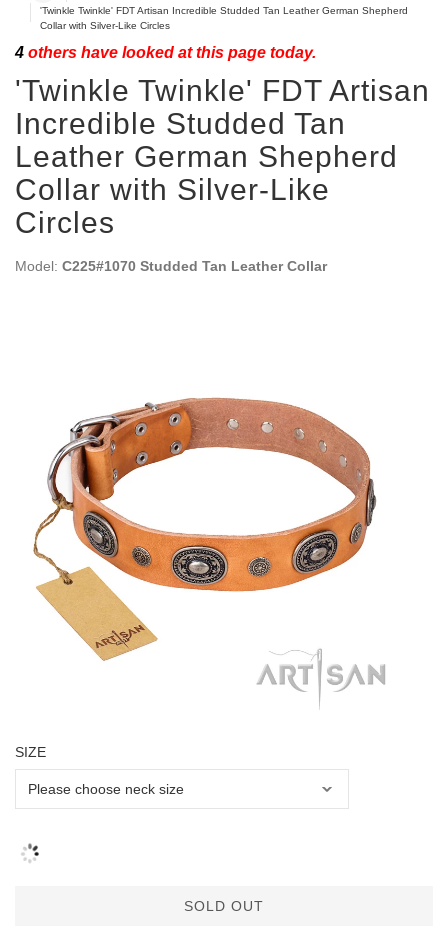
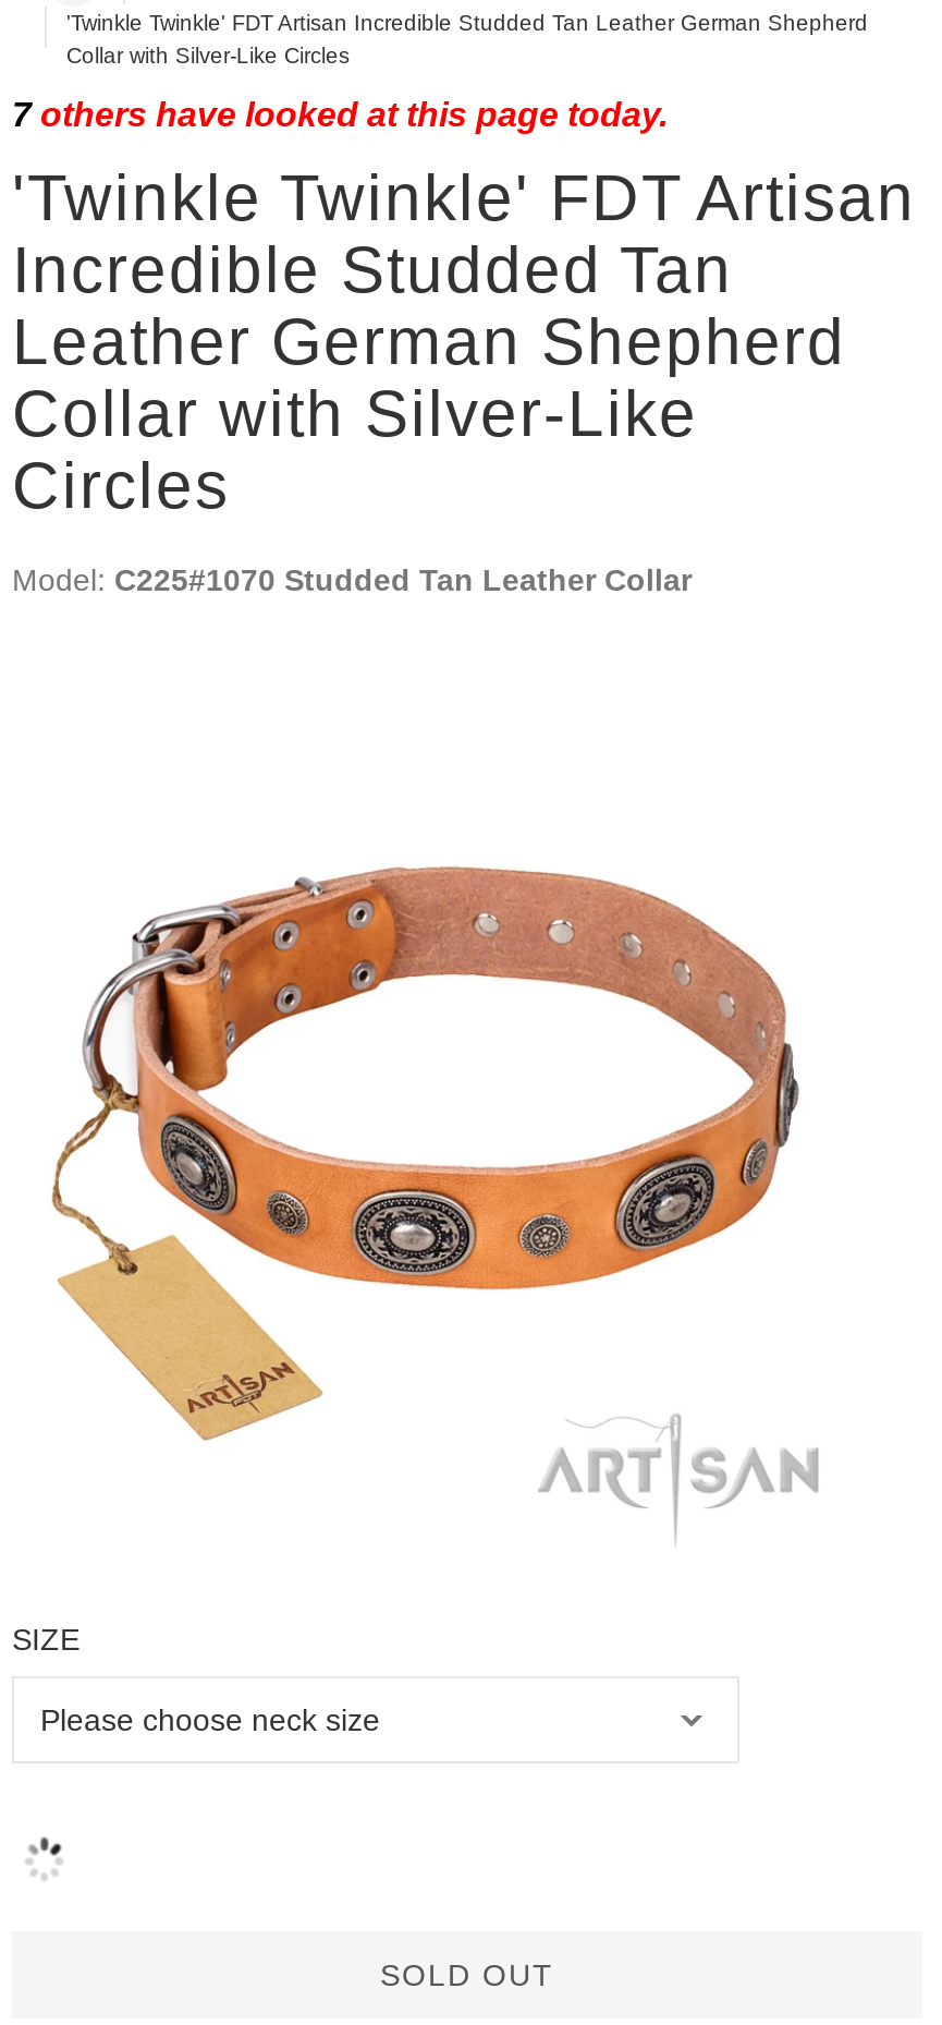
[15,44,316,61] 4 others have looked at this page today. -> [12,96,668,133] 7 others have looked at this page today.

